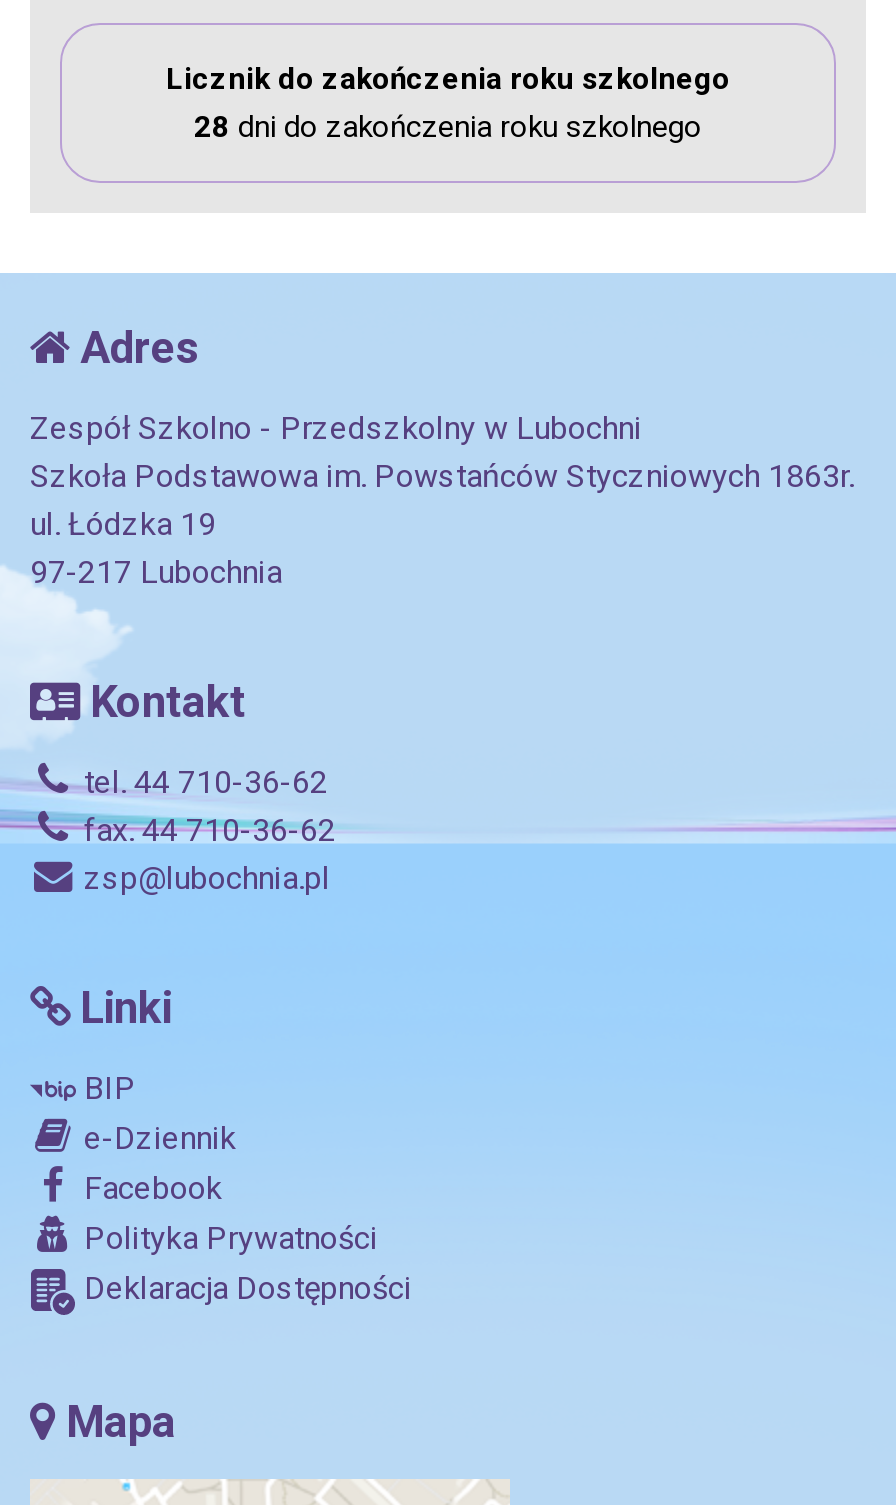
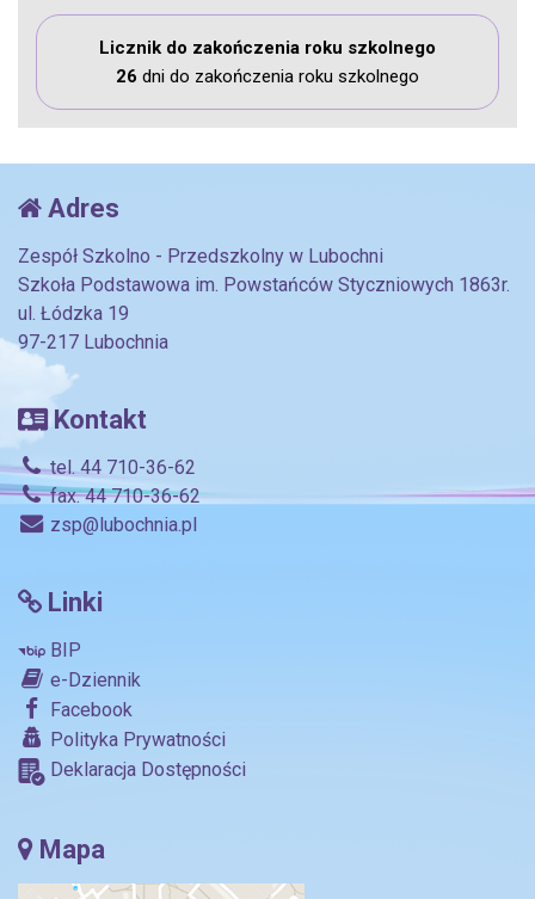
[194,110,702,146] 28 dni do zakończenia roku szkolnego -> [116,66,419,88] 26 dni do zakończenia roku szkolnego

